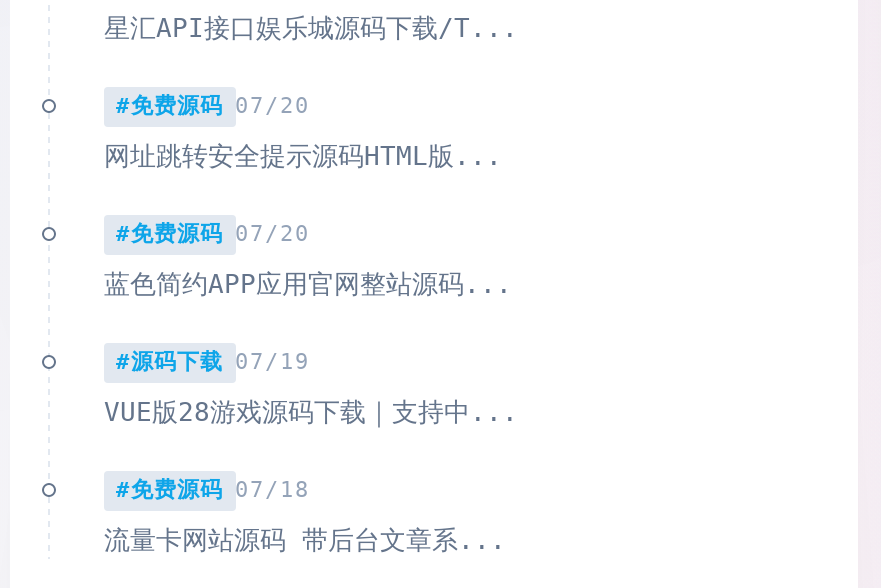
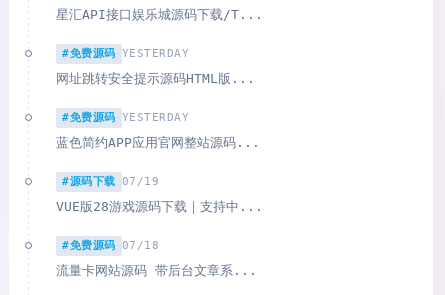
[116,94,310,120] #免费源码 07/20 -> [62,47,189,60] #免费源码 YESTERDAY
[116,222,310,248] #免费源码 07/20 -> [62,111,189,124] #免费源码 YESTERDAY

